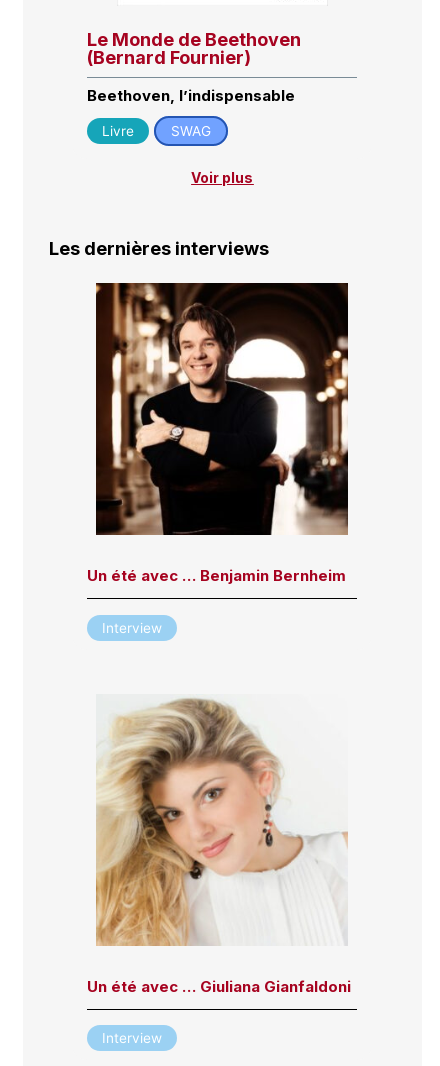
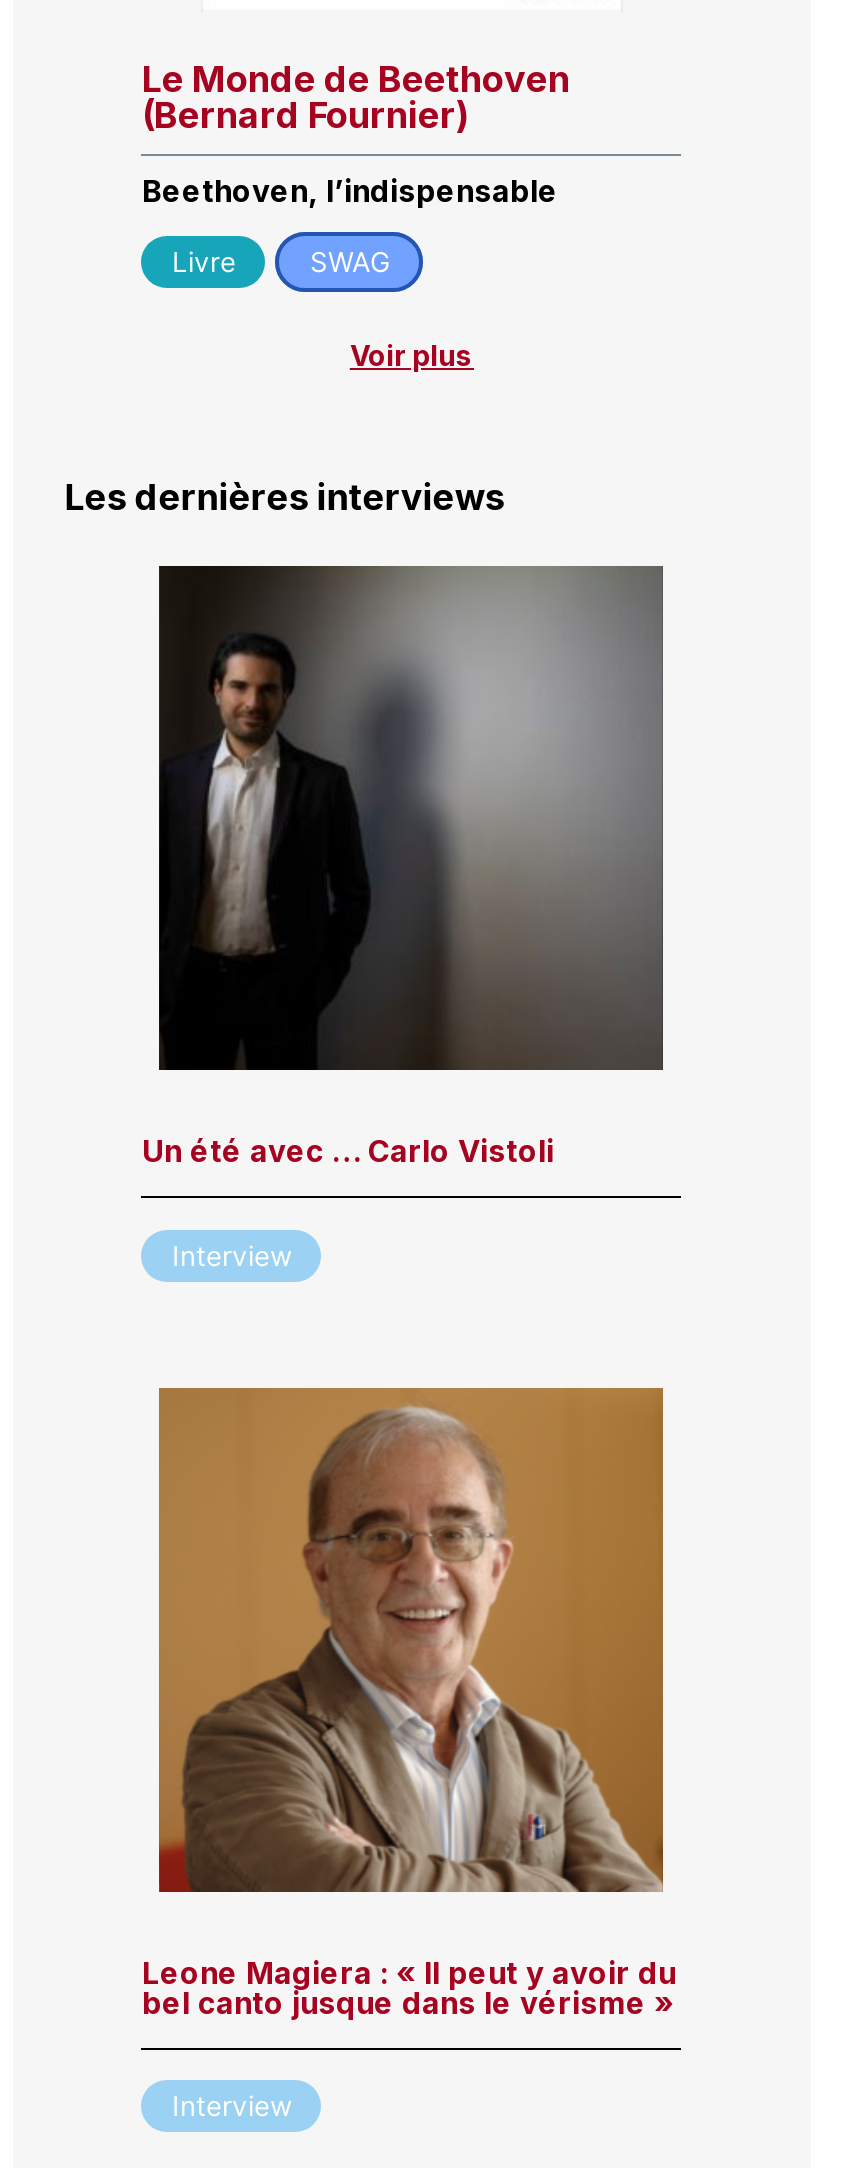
[87,282,349,585] [image] | Un été avec … Benjamin Bernheim -> [142,564,665,1171] [image] | Un été avec … Carlo Vistoli
[87,694,351,996] [image] | Un été avec … Giuliana Gianfaldoni -> [142,1386,676,2021] [image] | Leone Magiera : « Il peut y avoir du | bel canto jusque dans le vérisme »

